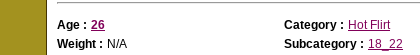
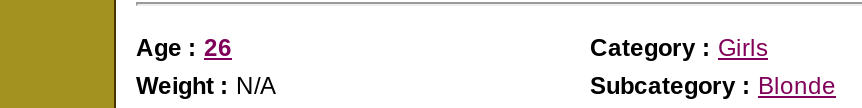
[284,18,390,32] Category : Hot Flirt -> [590,34,768,62] Category : Girls
[284,37,403,51] Subcategory : 18_22 -> [590,72,836,100] Subcategory : Blonde

